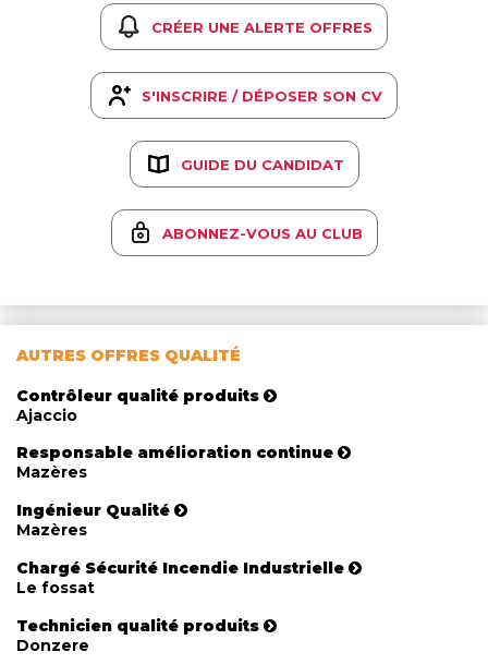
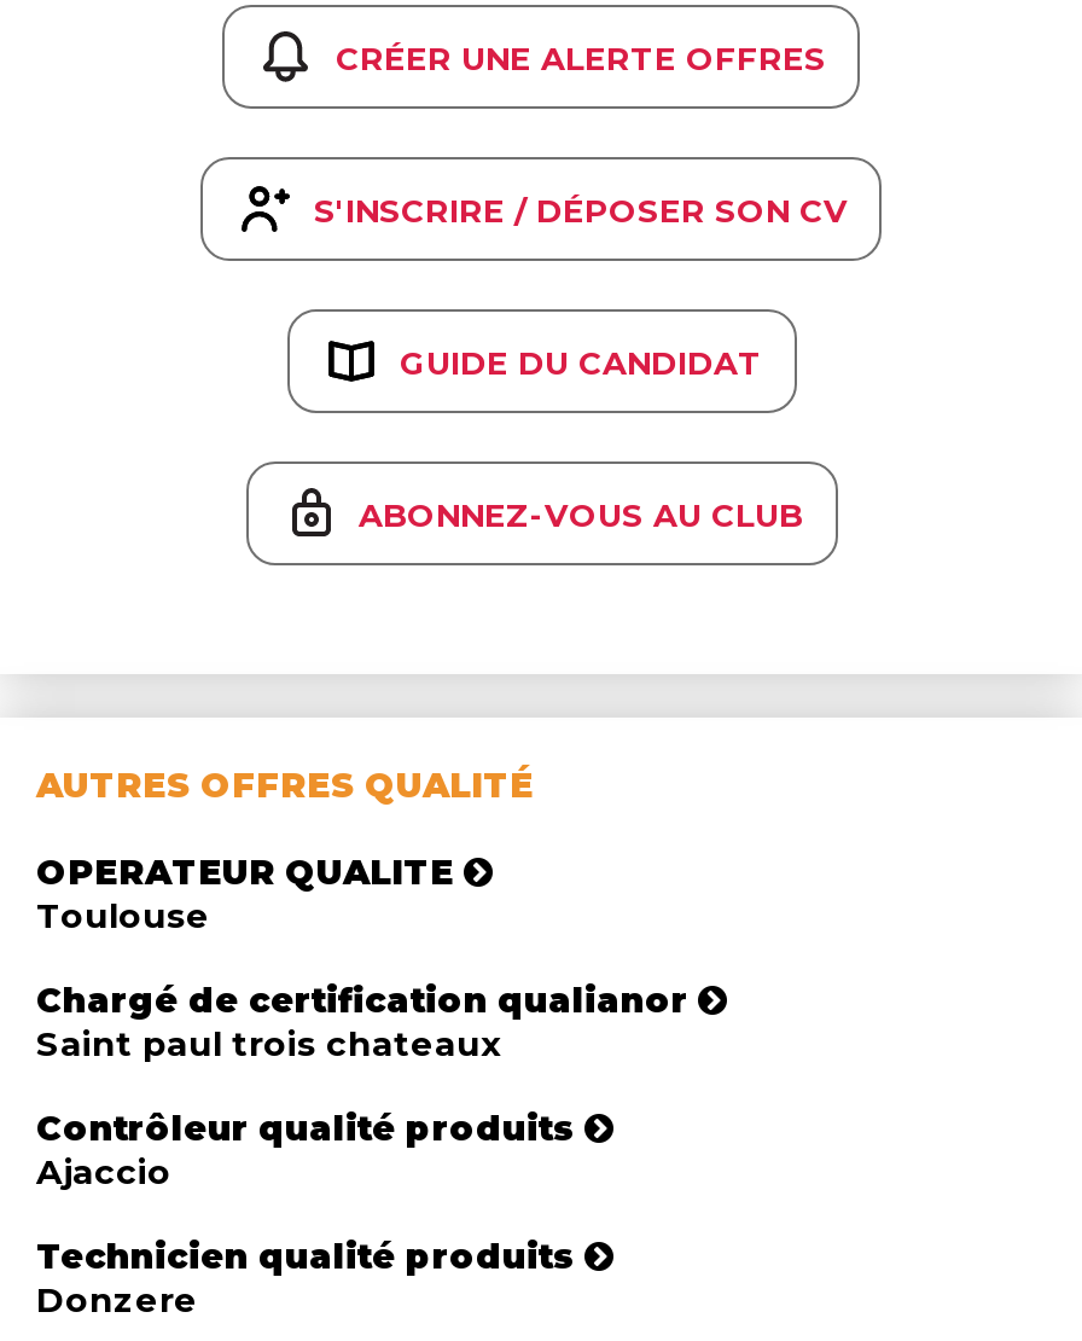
none -> [36,852,688,1067] OPERATEUR QUALITE | Toulouse | Chargé de certification qualianor | Saint paul trois chateaux
moved [16,386,259,425] -> [36,1107,575,1194]: Contrôleur qualité produits | Ajaccio
[16,443,349,597] Responsable amélioration continue | Mazères | Ingénieur Qualité | Mazères | Chargé Sécurité Incendie Industrielle | Le fossat -> none

